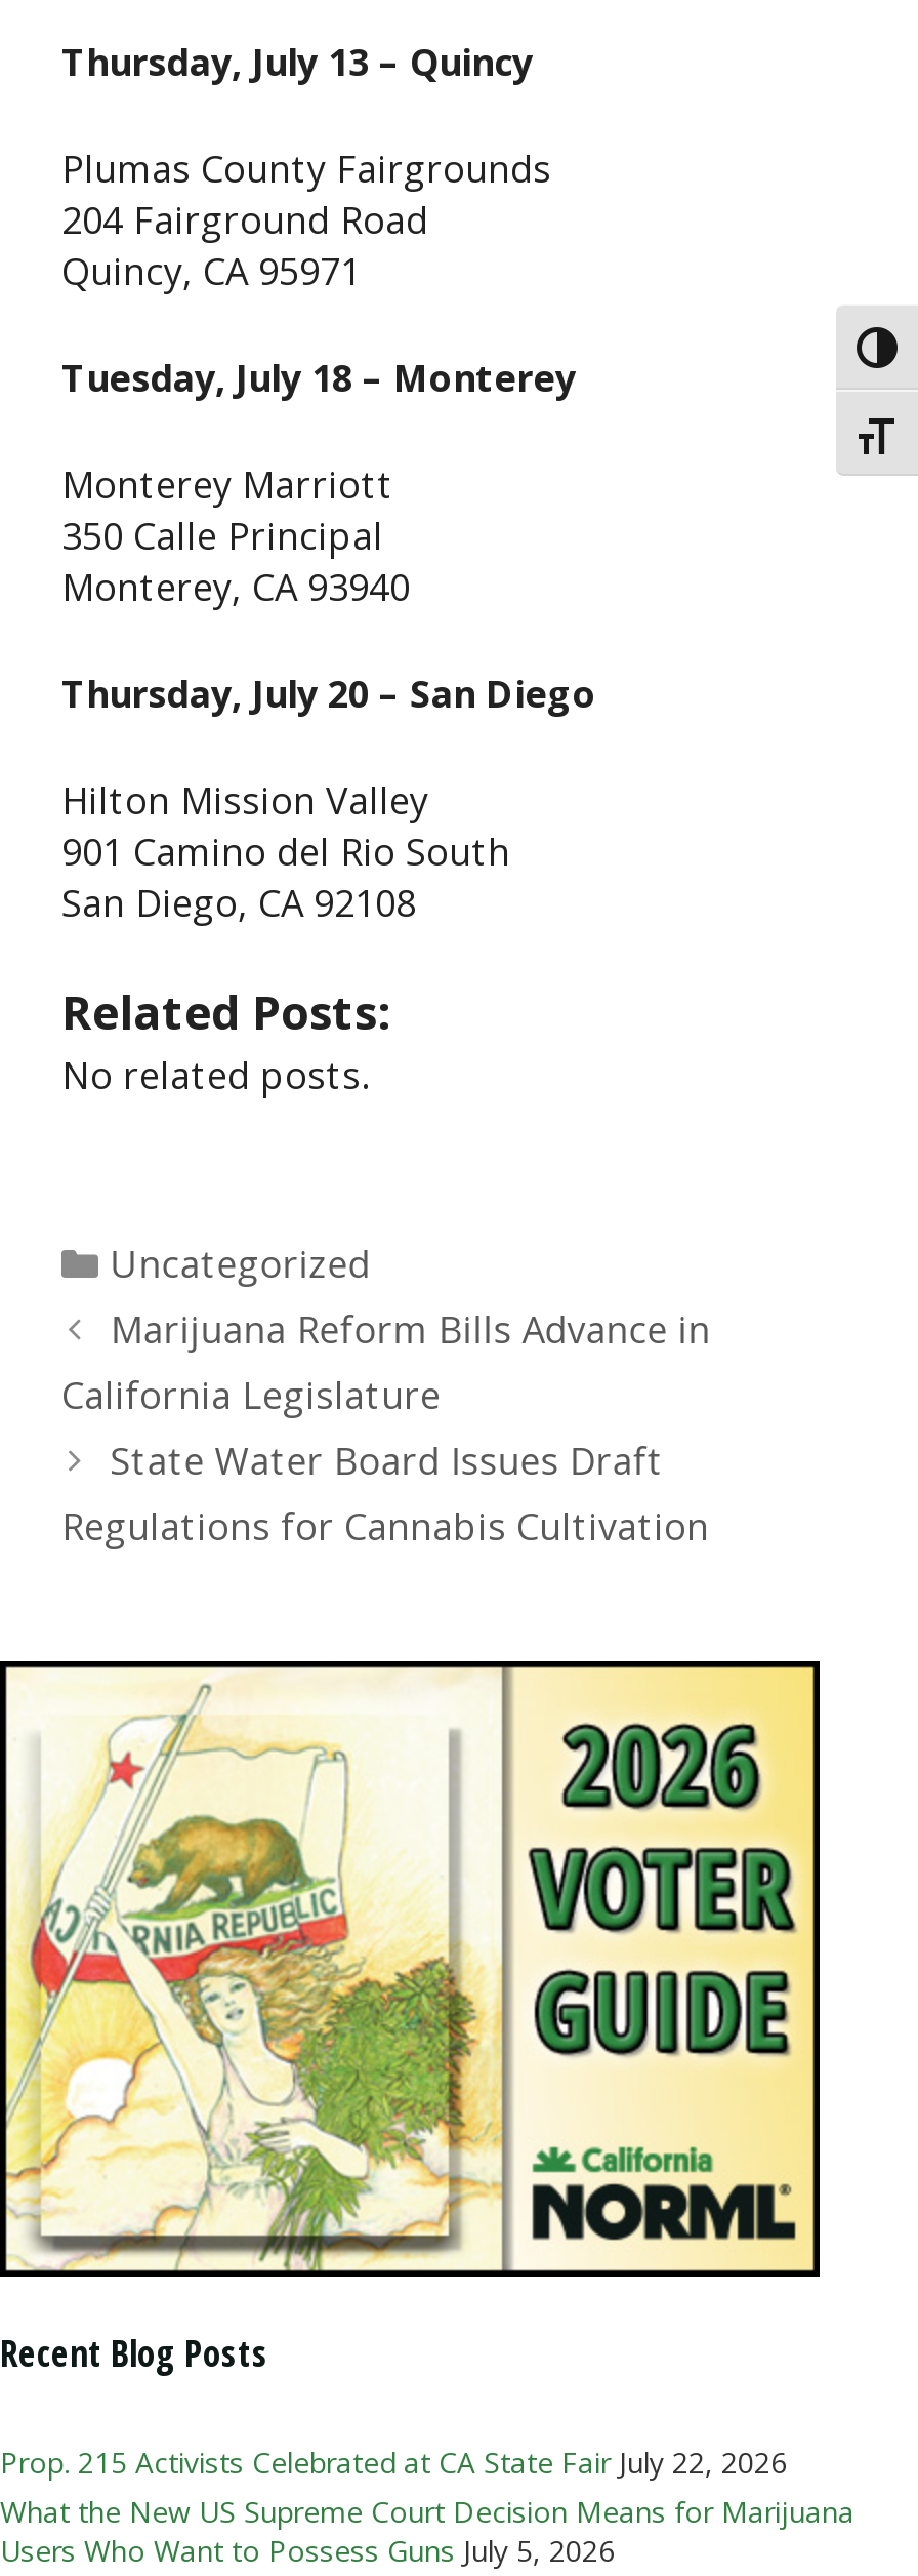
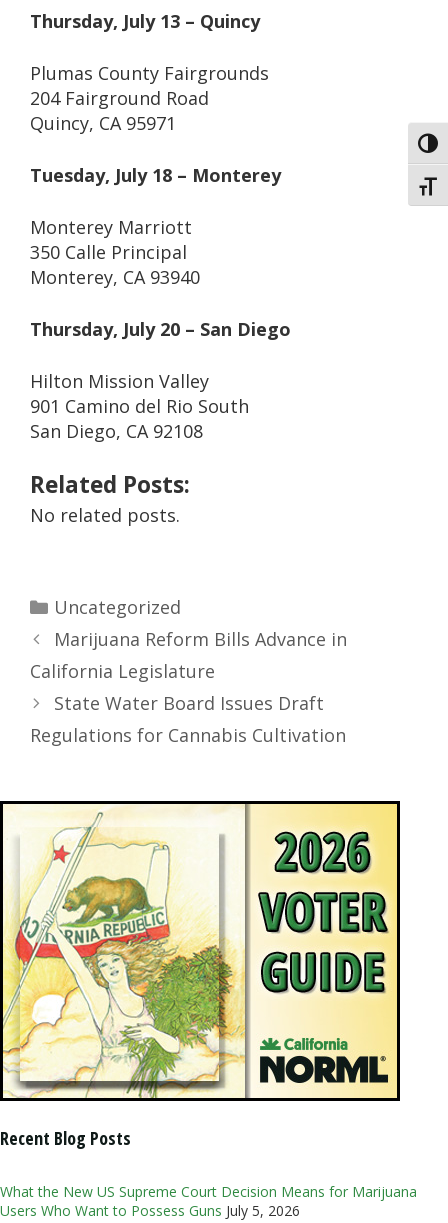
[0,2443,787,2482] Prop. 215 Activists Celebrated at CA State Fair July 22, 2026 -> none

